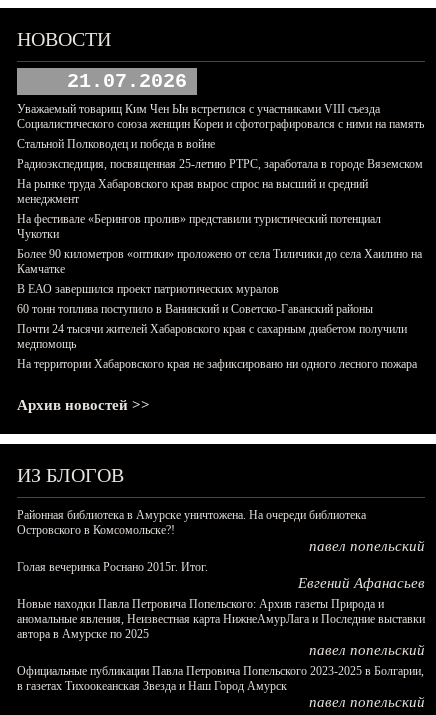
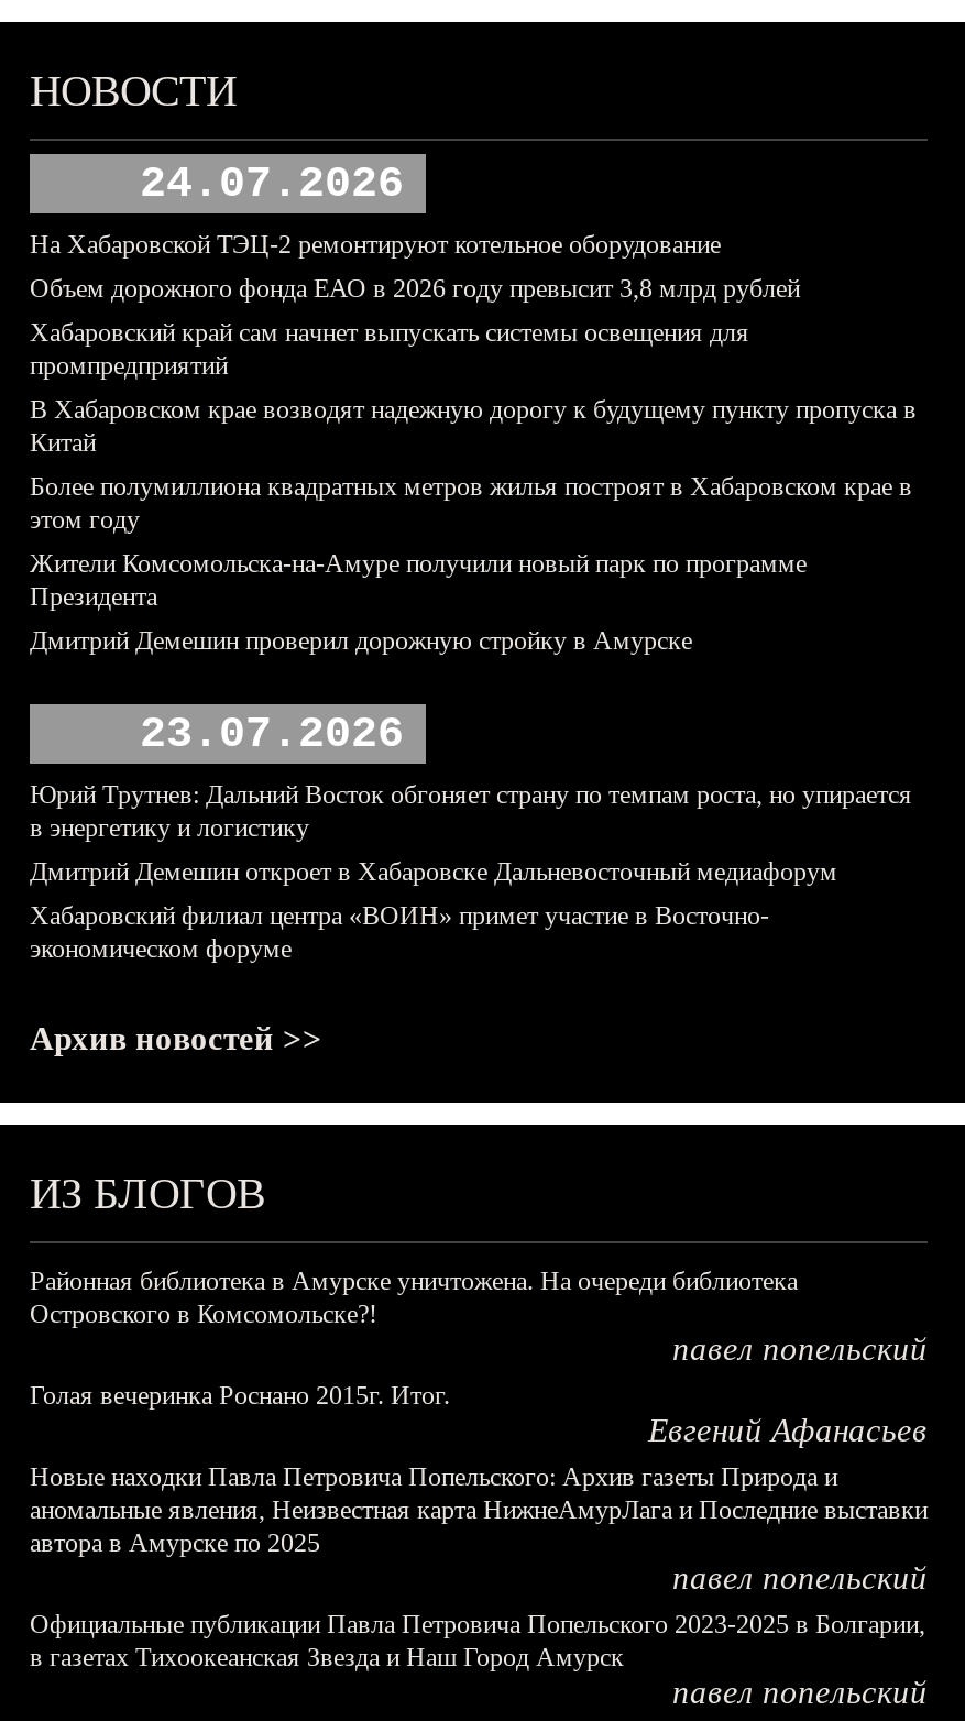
[17,70,424,371] 21.07.2026 | Уважаемый товарищ Ким Чен Ын встретился с участниками VIII съезда | Социалистического союза женщин Кореи и сфотографировался с ними на память | Стальной Полководец и победа в войне | Радиоэкспедиция, посвященная 25-летию РТРС, заработала в городе Вяземском | На рынке труда Хабаровского края вырос спрос на высший и средний | менеджмент | На фестивале «Берингов пролив» представили туристический потенциал | Чукотки | Более 90 километров «оптики» проложено от села Тиличики до села Хаилино на | Камчатке | В ЕАО завершился проект патриотических муралов | 60 тонн топлива поступило в Ванинский и Советско-Гаванский районы | Почти 24 тысячи жителей Хабаровского края с сахарным диабетом получили | медпомощь | На территории Хабаровского края не зафиксировано ни одного лесного пожара -> [30,158,917,964] 24.07.2026 | На Хабаровской ТЭЦ-2 ремонтируют котельное оборудование | Объем дорожного фонда ЕАО в 2026 году превысит 3,8 млрд рублей | Хабаровский край сам начнет выпускать системы освещения для | промпредприятий | В Хабаровском крае возводят надежную дорогу к будущему пункту пропуска в | Китай | Более полумиллиона квадратных метров жилья построят в Хабаровском крае в | этом году | Жители Комсомольска-на-Амуре получили новый парк по программе | Президента | Дмитрий Демешин проверил дорожную стройку в Амурске | 23.07.2026 | Юрий Трутнев: Дальний Восток обгоняет страну по темпам роста, но упирается | в энергетику и логистику | Дмитрий Демешин откроет в Хабаровске Дальневосточный медиафорум | Хабаровский филиал центра «ВОИН» примет участие в Восточно- | экономическом форуме

